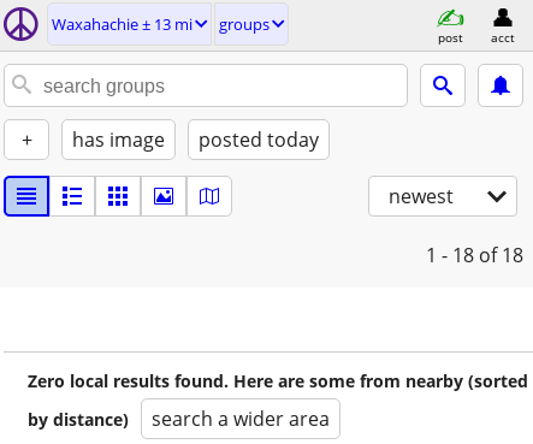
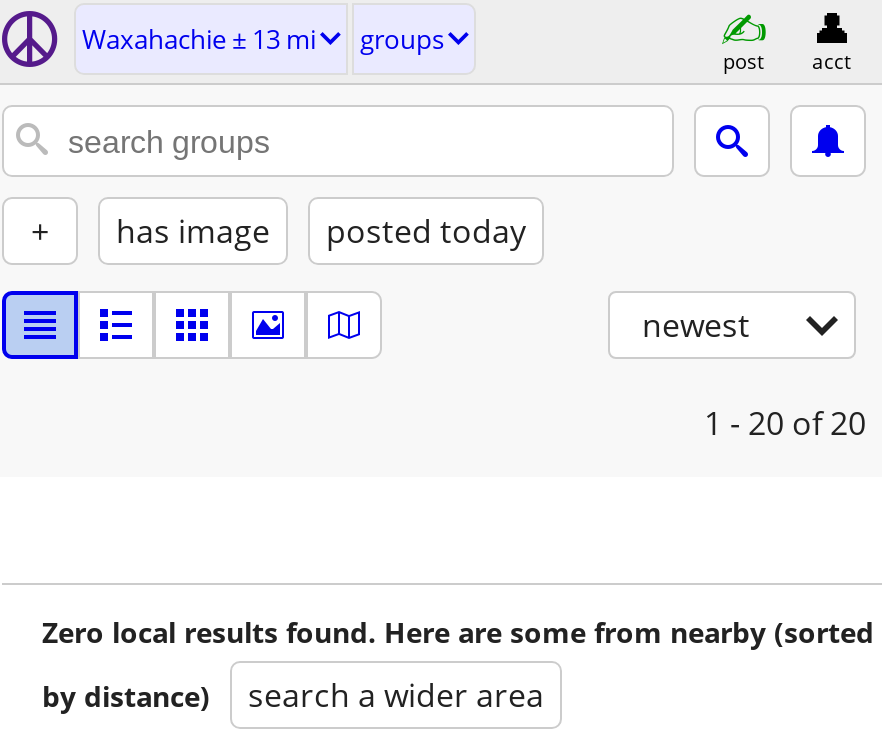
[426,242,523,268] 1 - 18 of 18 -> [704,401,866,445] 1 - 20 of 20

